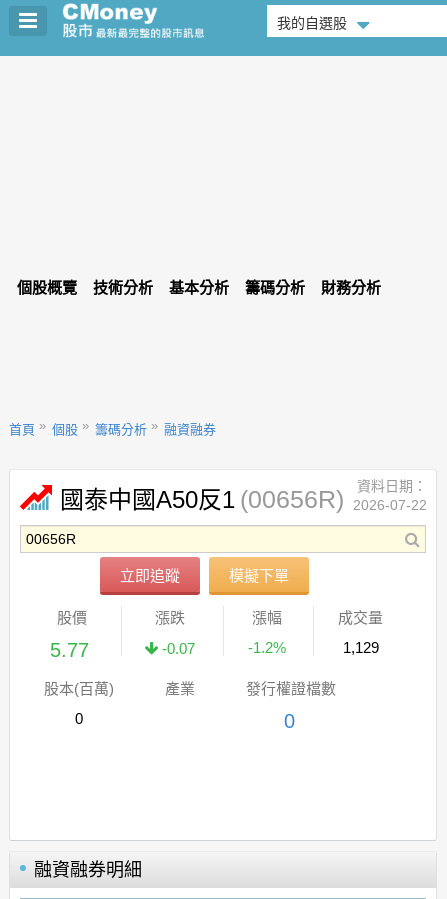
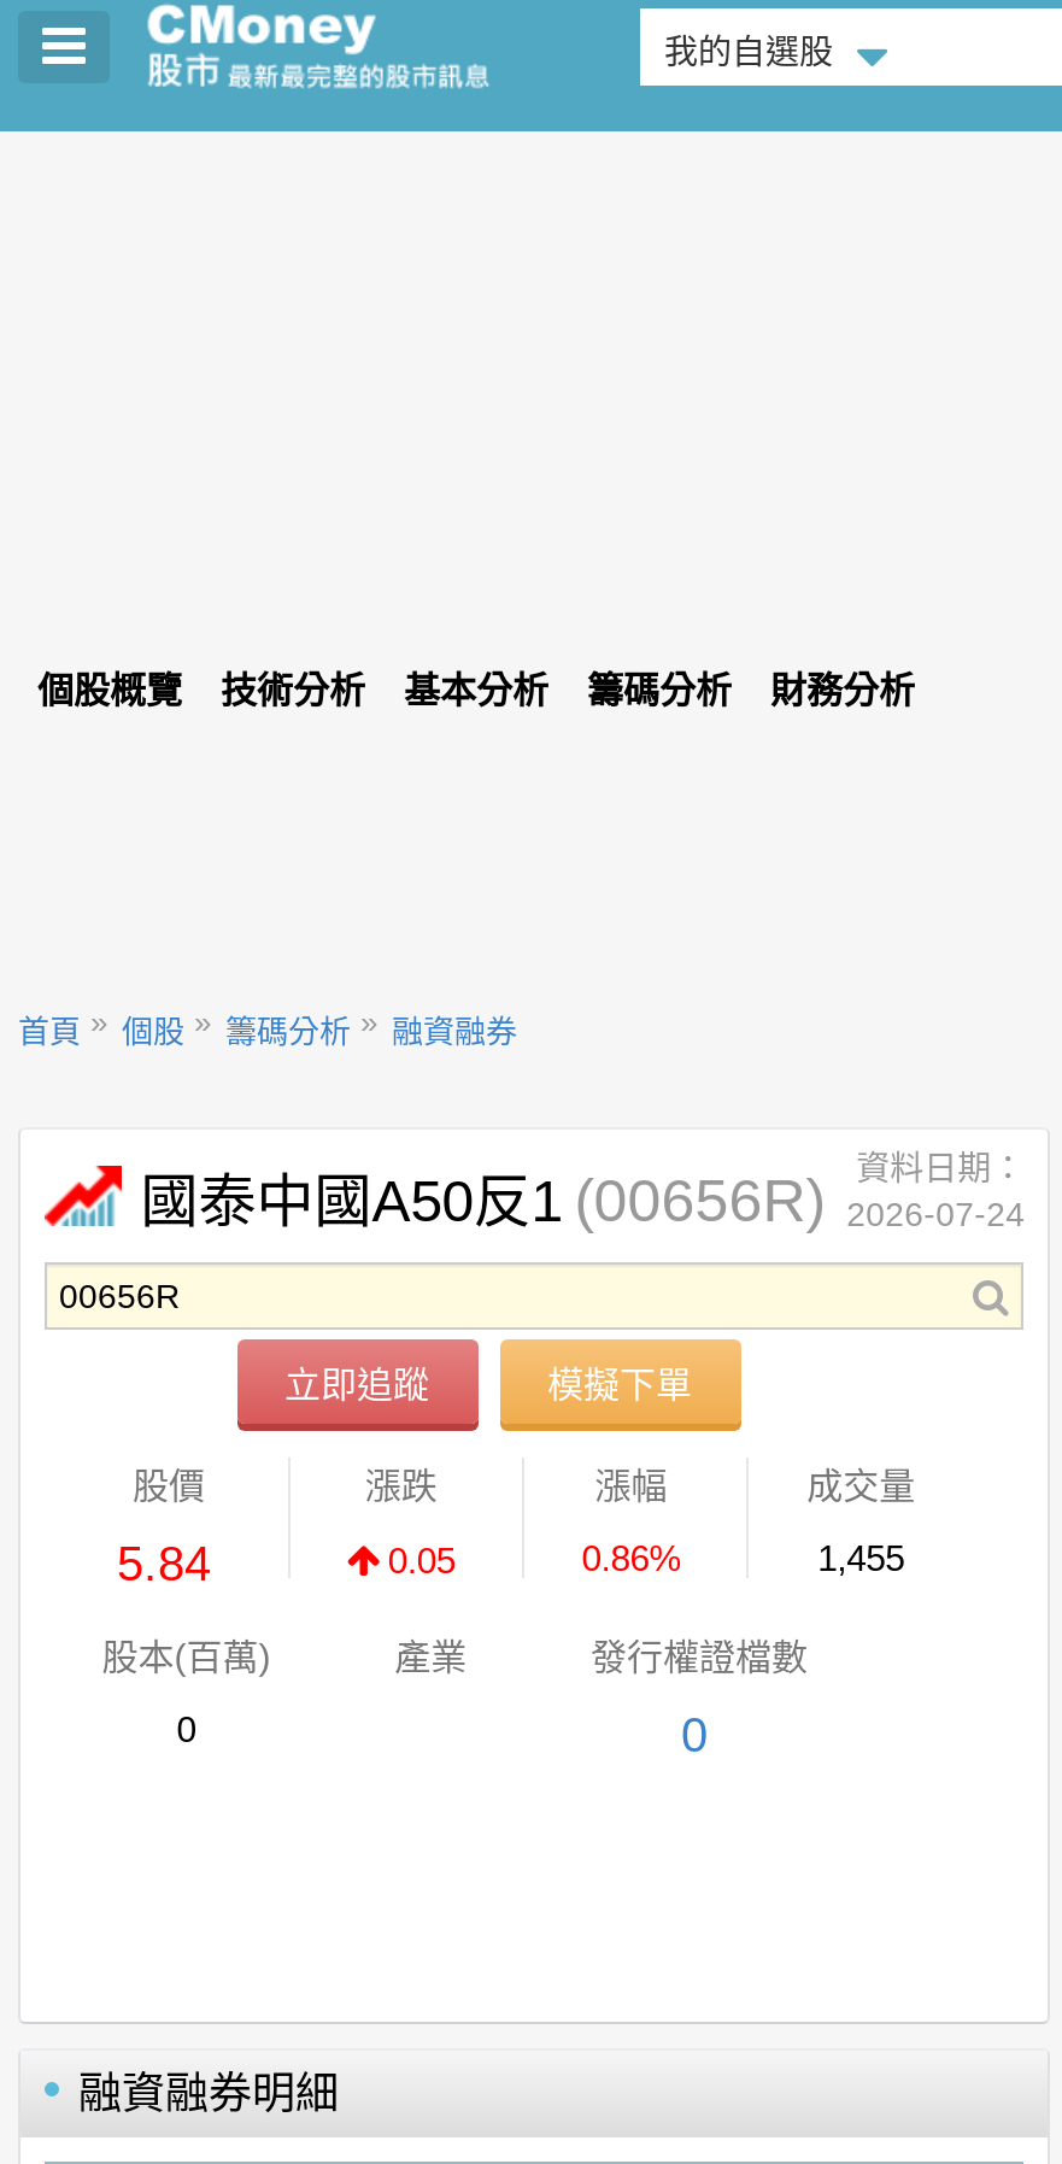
[353,497,427,513] 2026-07-22 -> [847,1195,1025,1234] 2026-07-24
[50,638,89,660] 5.77 -> [117,1536,211,1589] 5.84
[162,639,195,656] -0.07 -> [388,1538,455,1579] 0.05
[248,638,286,655] -1.2% -> [582,1536,681,1577] 0.86%
[343,638,379,655] 1,129 -> [818,1536,904,1577] 1,455

